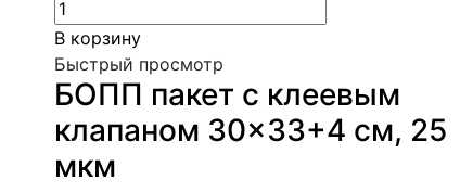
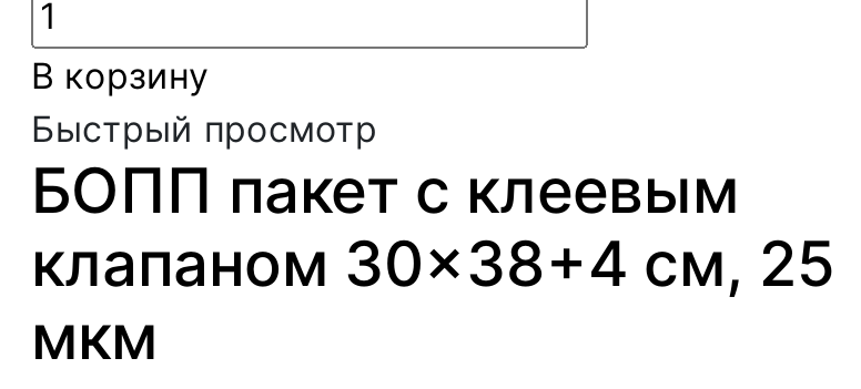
[54,112,447,148] клапаном 30×33+4 см, 25 -> [31,226,834,301] клапаном 30×38+4 см, 25

